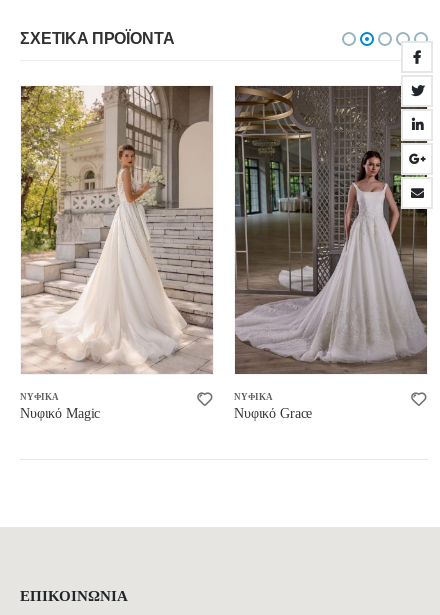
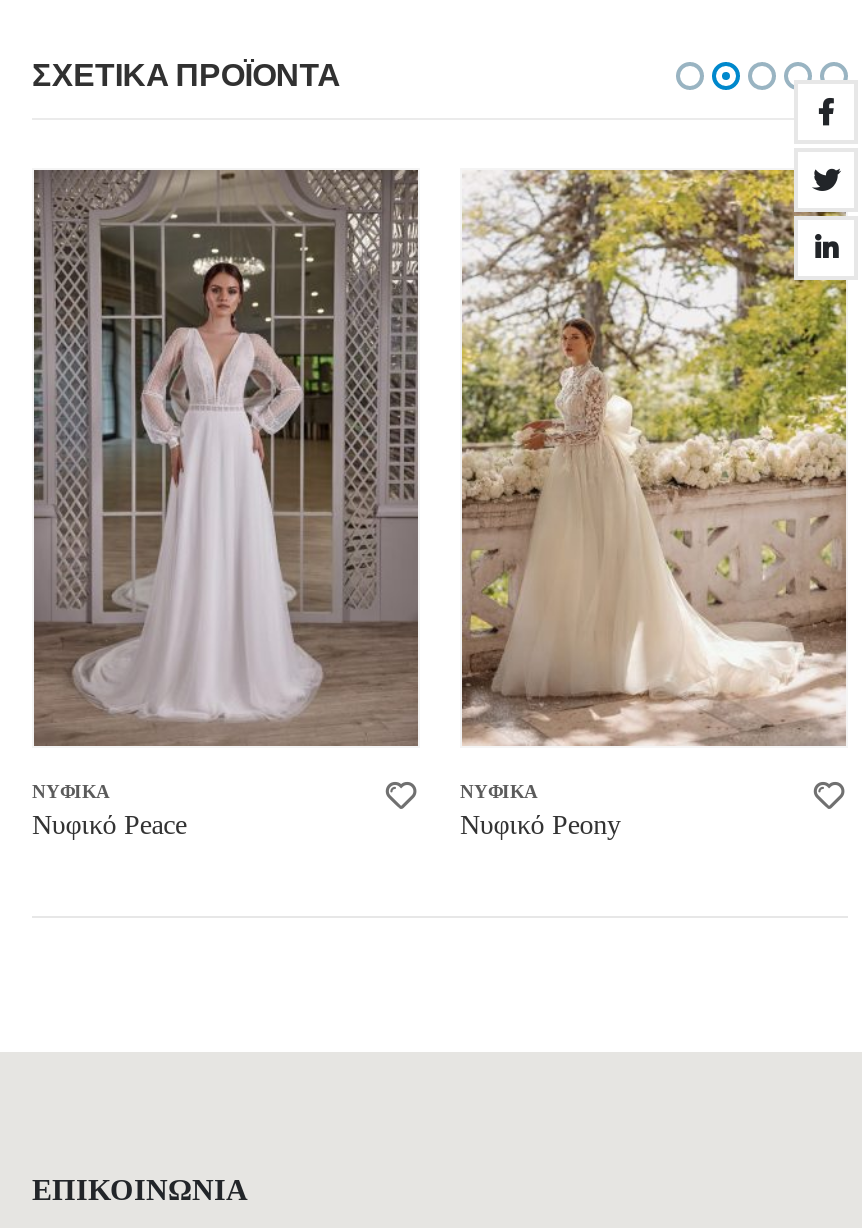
[20,86,213,421] [image] | Νυφικό Magic -> [32,168,420,841] [image] | Νυφικό Peace
[234,85,428,421] [image] | Νυφικό Grace -> [460,168,848,841] [image] | Νυφικό Peony

